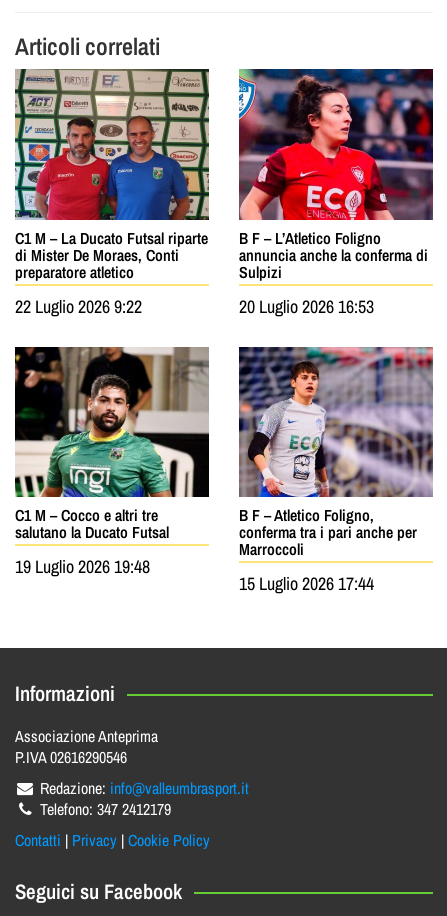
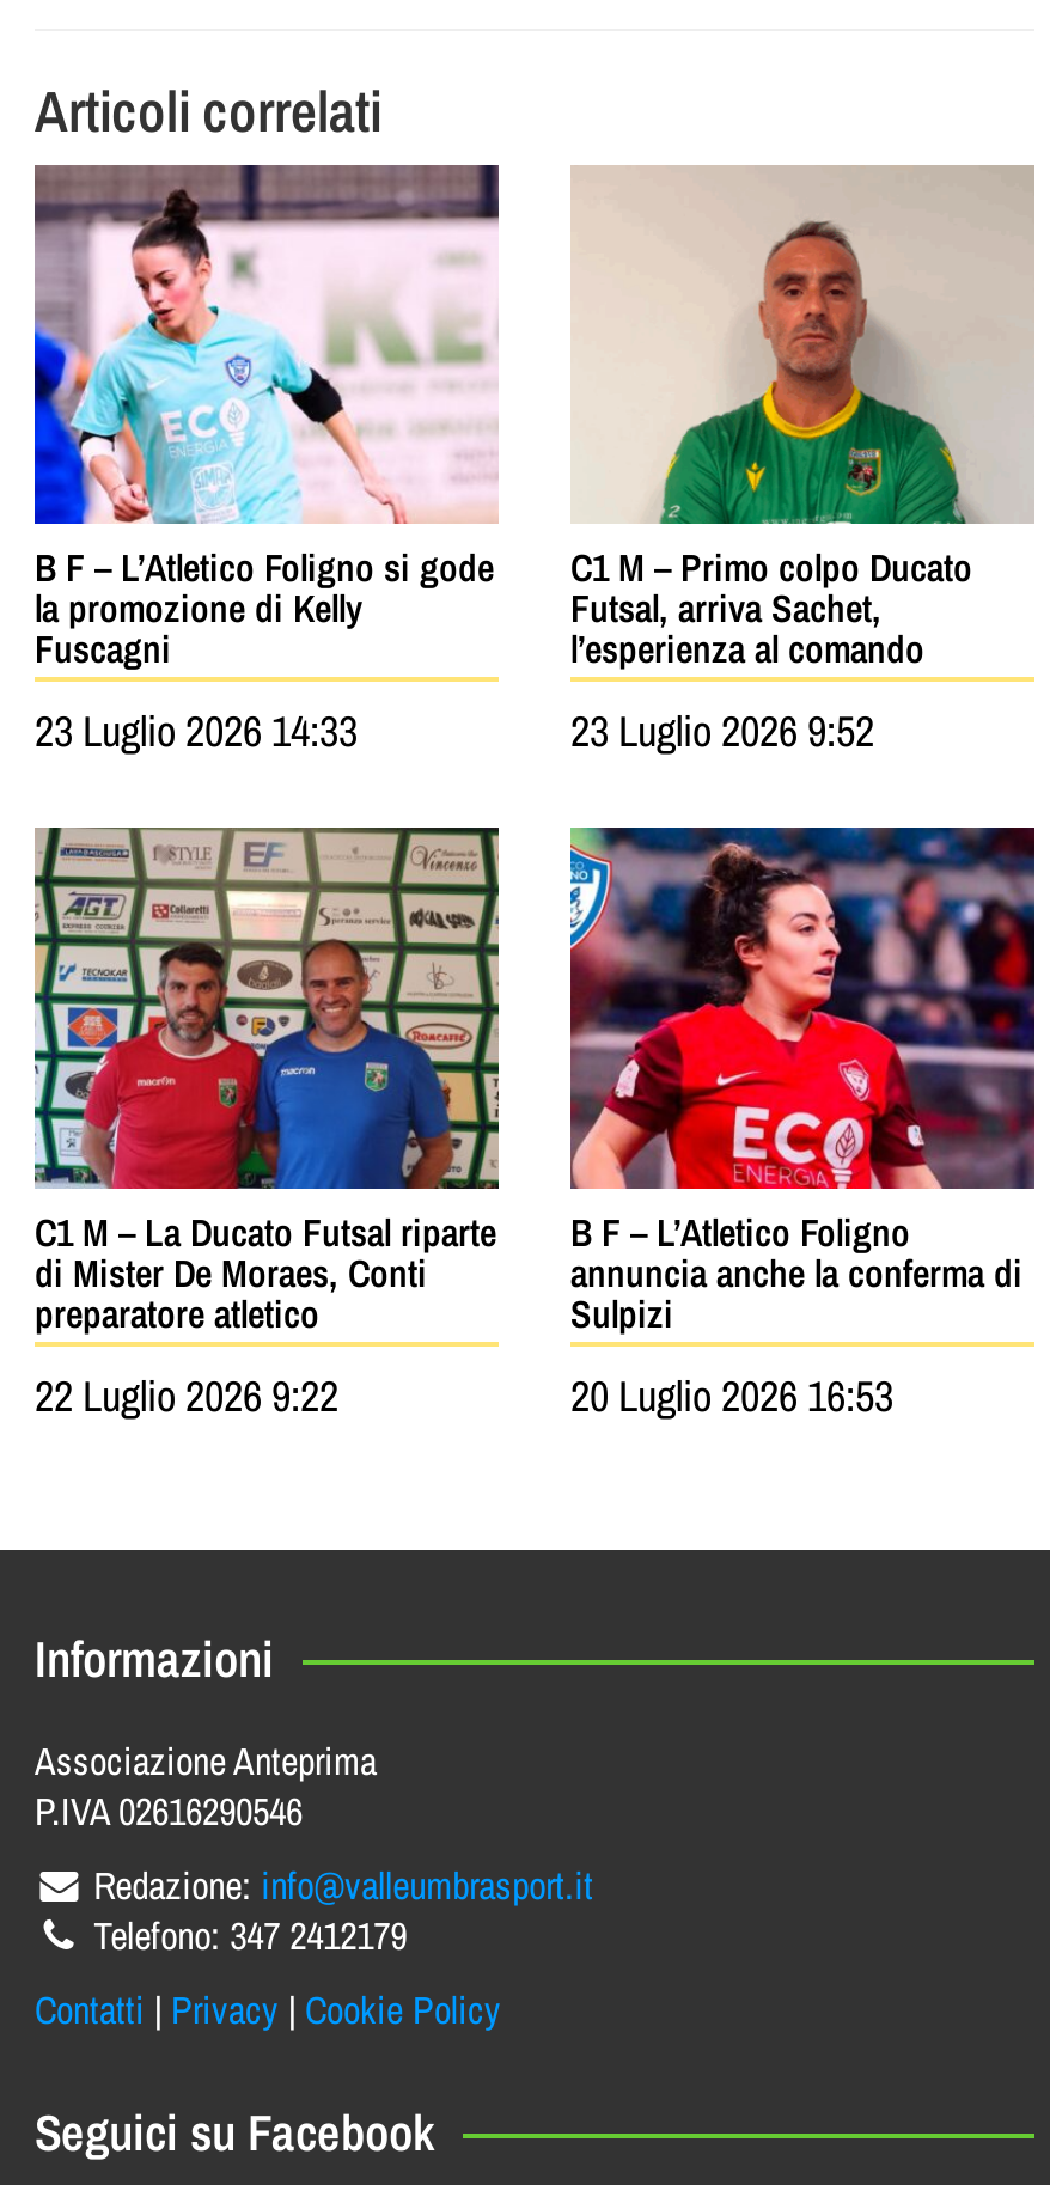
none -> [32,163,501,762] [image] | B F – L’Atletico Foligno si gode | la promozione di Kelly | Fuscagni | 23 Luglio 2026 14:33
moved [15,66,435,318] -> [35,823,1039,1427]: [image] | C1 M – La Ducato Futsal riparte | di Mister De Moraes, Conti | ... | Sulpizi | 20 Luglio 2026 16:53
none -> [570,165,1034,762] [image] | C1 M – Primo colpo Ducato | Futsal, arriva Sachet, | l’esperienza al comando | 23 Luglio 2026 9:52
[14,346,210,579] [image] | C1 M – Cocco e altri tre | salutano la Ducato Futsal | 19 Luglio 2026 19:48 -> none
[238,346,434,596] [image] | B F – Atletico Foligno, | conferma tra i pari anche per | Marroccoli | 15 Luglio 2026 17:44 -> none

